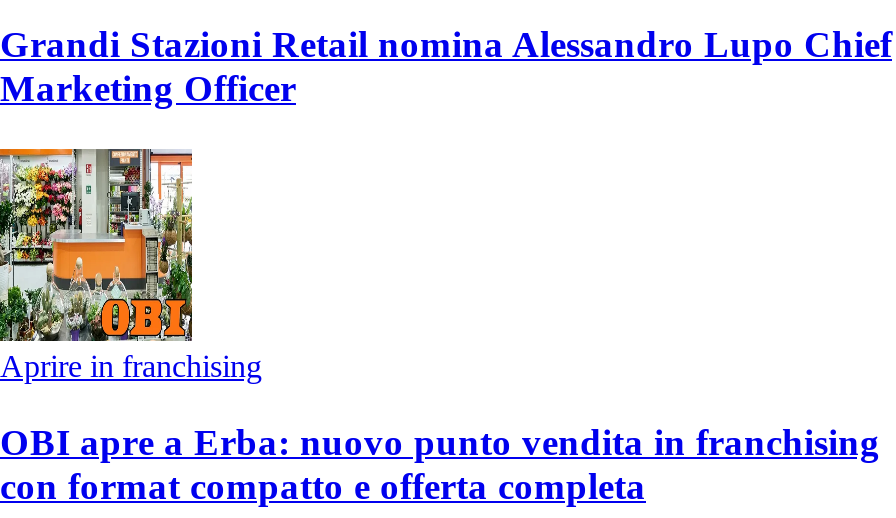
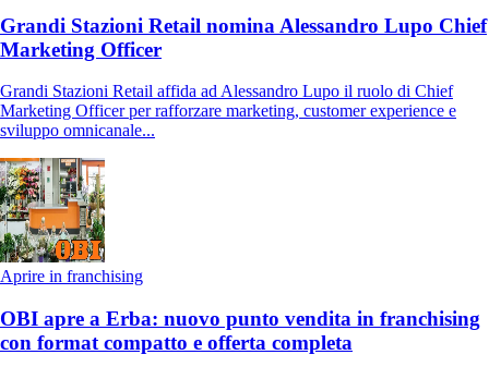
none -> [0,82,456,140] Grandi Stazioni Retail affida ad Alessandro Lupo il ruolo di Chief | Marketing Officer per rafforzare marketing, customer experience e | sviluppo omnicanale...

